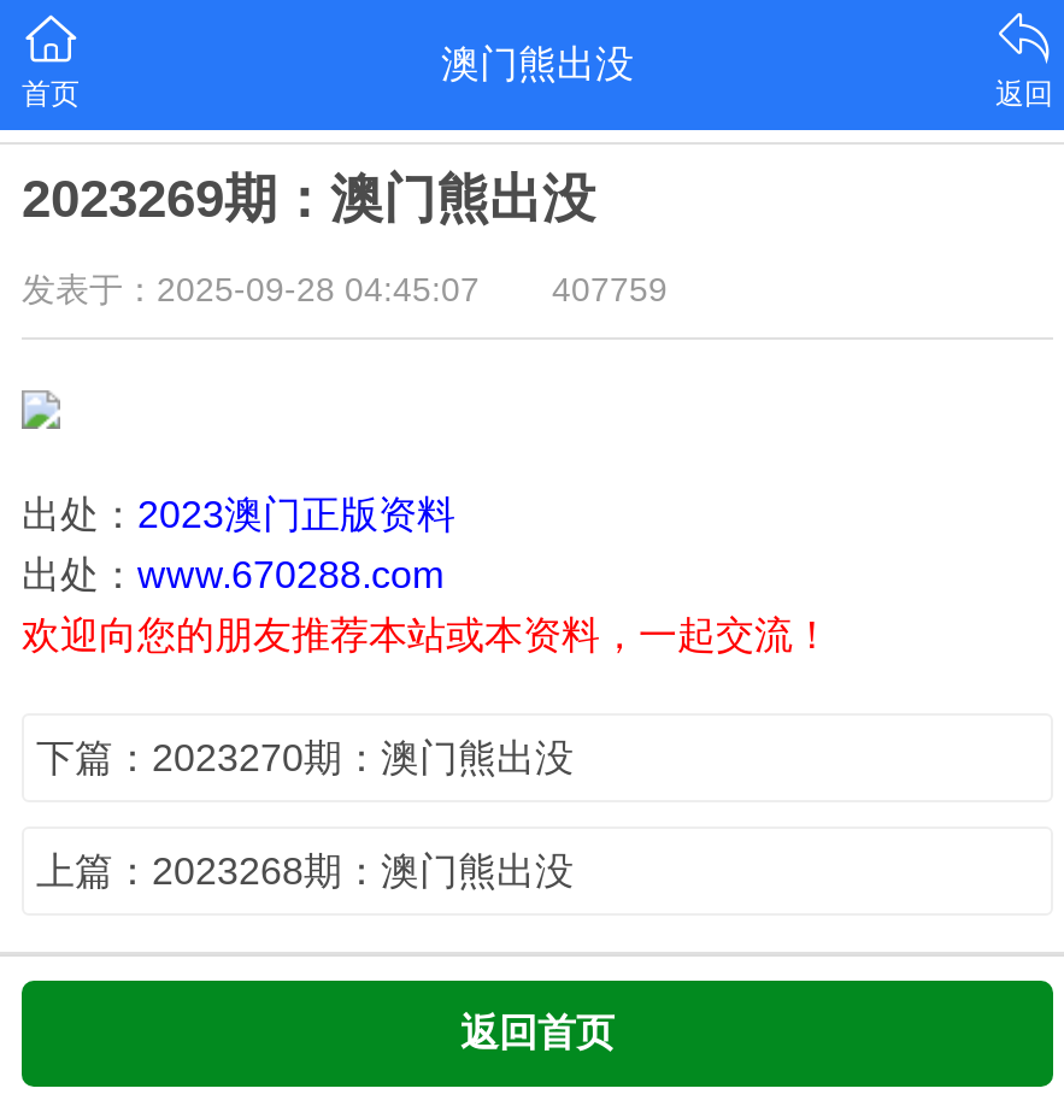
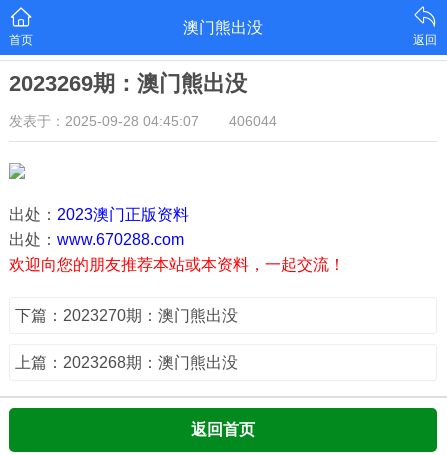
[22,270,668,308] 发表于：2025-09-28 04:45:07 407759 -> [9,113,277,129] 发表于：2025-09-28 04:45:07 406044

